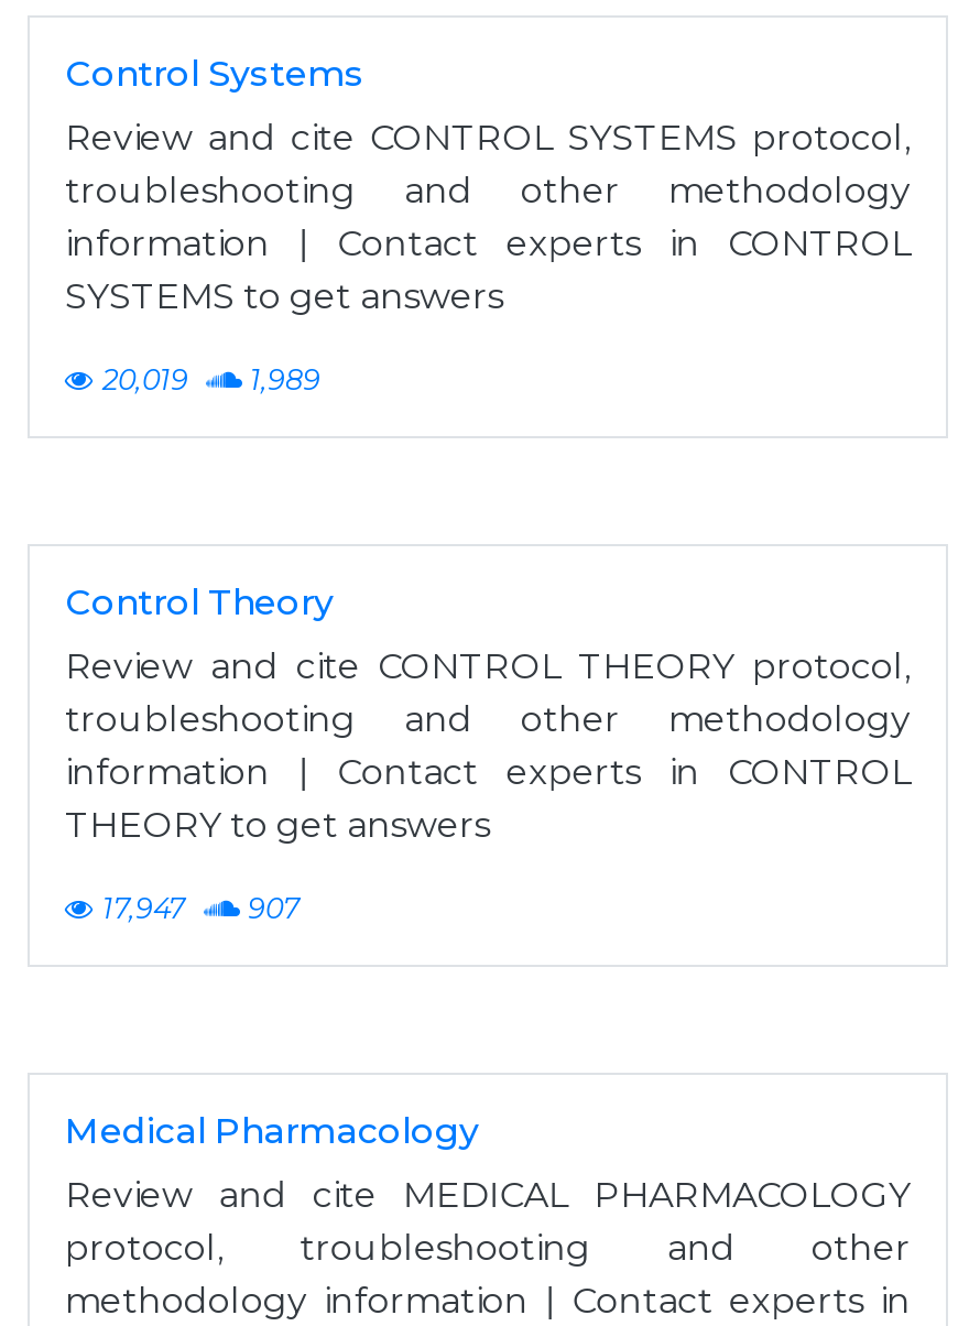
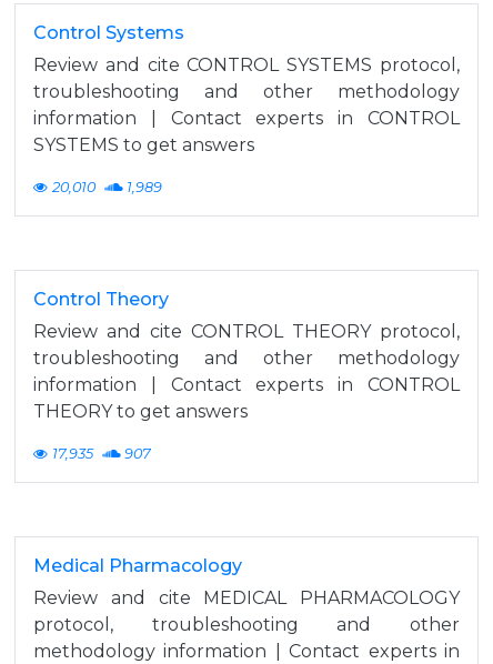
[102,363,320,396] 20,019 1,989 -> [52,178,162,195] 20,010 1,989
[102,891,301,924] 17,947 907 -> [52,445,151,462] 17,935 907

